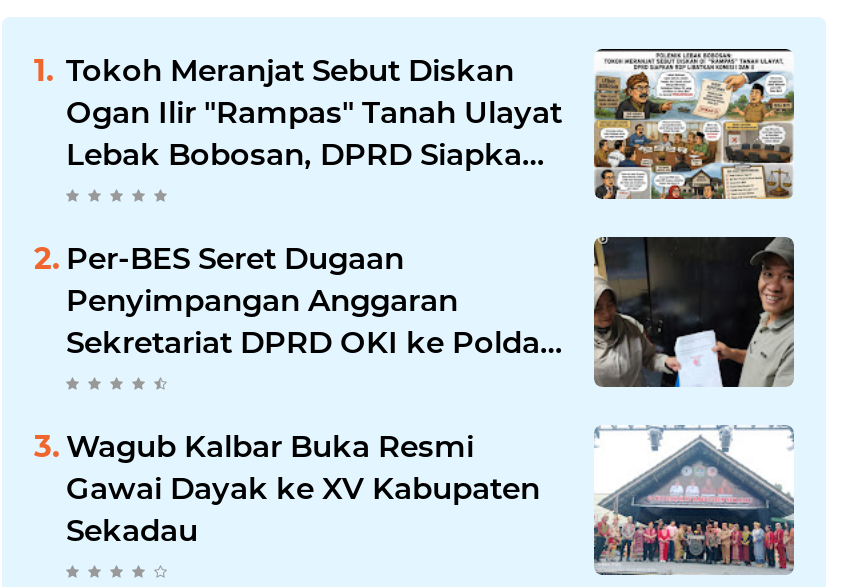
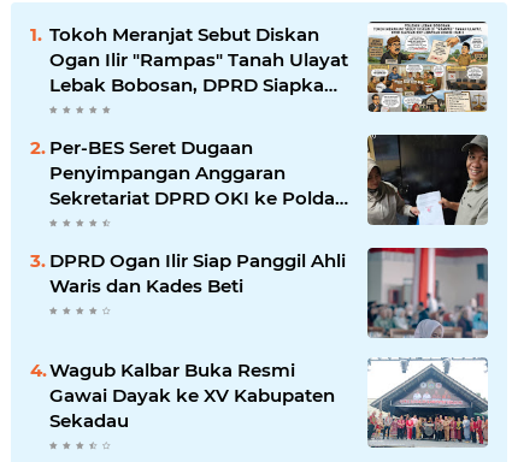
none -> [49,247,489,338] [image] | DPRD Ogan Ilir Siap Panggil Ahli | Waris dan Kades Beti

